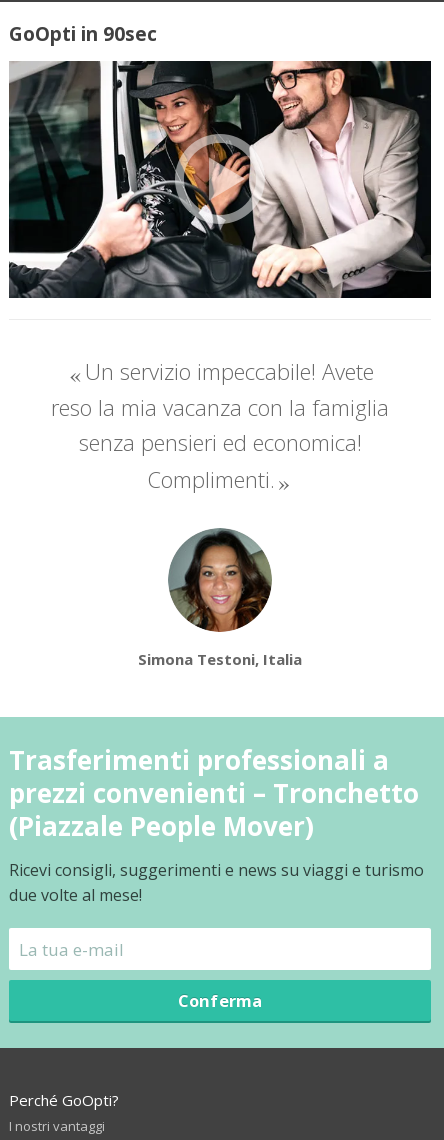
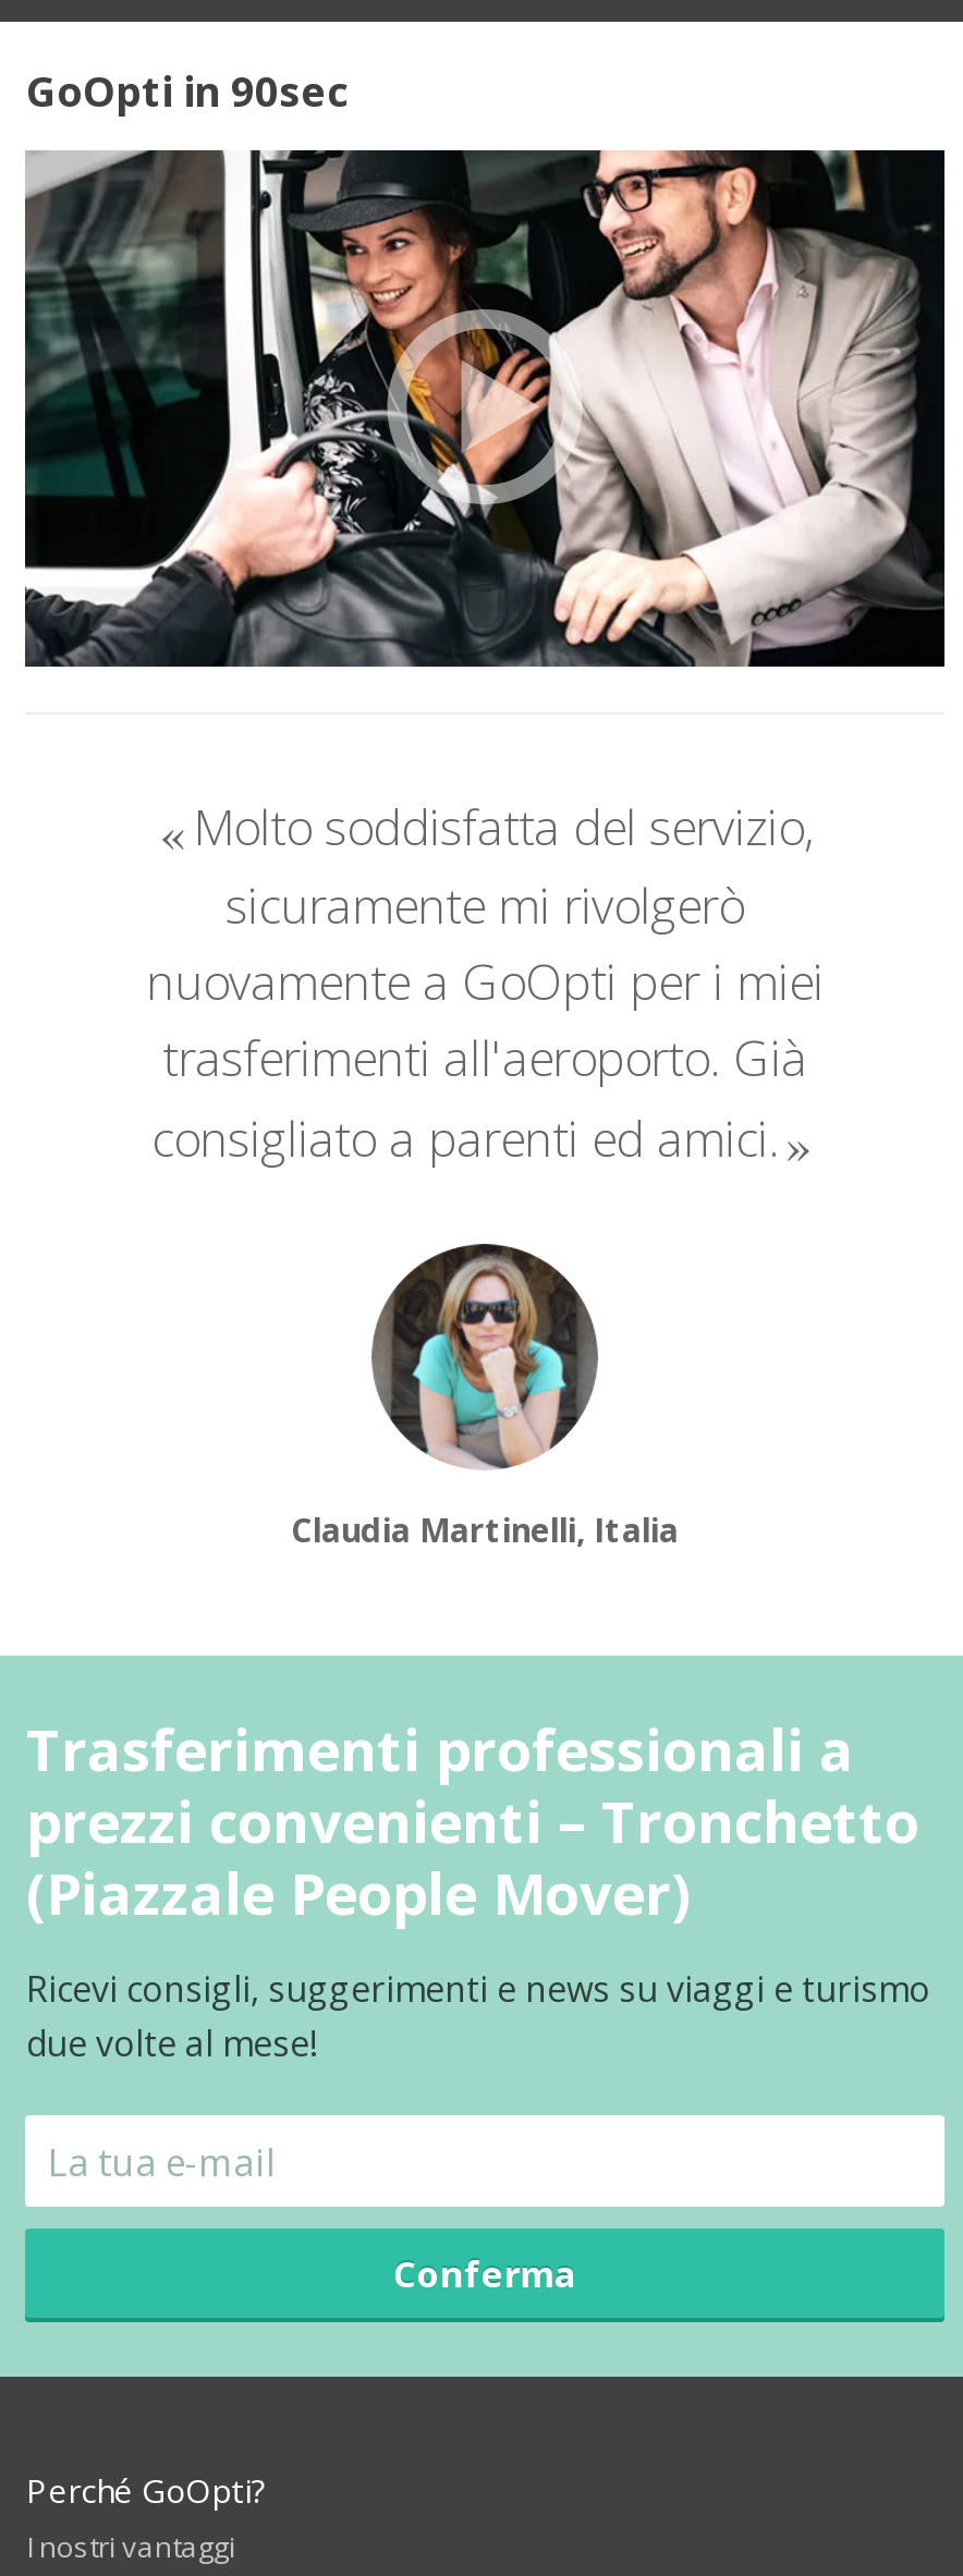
[51,356,389,494] Un servizio impeccabile! Avete | reso la mia vacanza con la famiglia | senza pensieri ed economica! | Complimenti. -> [146,792,824,1169] Molto soddisfatta del servizio, | sicuramente mi rivolgerò | nuovamente a GoOpti per i miei | trasferimenti all'aeroporto. Già | consigliato a parenti ed amici.
[173,536,271,632] [image] -> [380,1246,596,1416] [image]
[138,649,302,669] Simona Testoni, Italia -> [291,1508,679,1551] Claudia Martinelli, Italia

